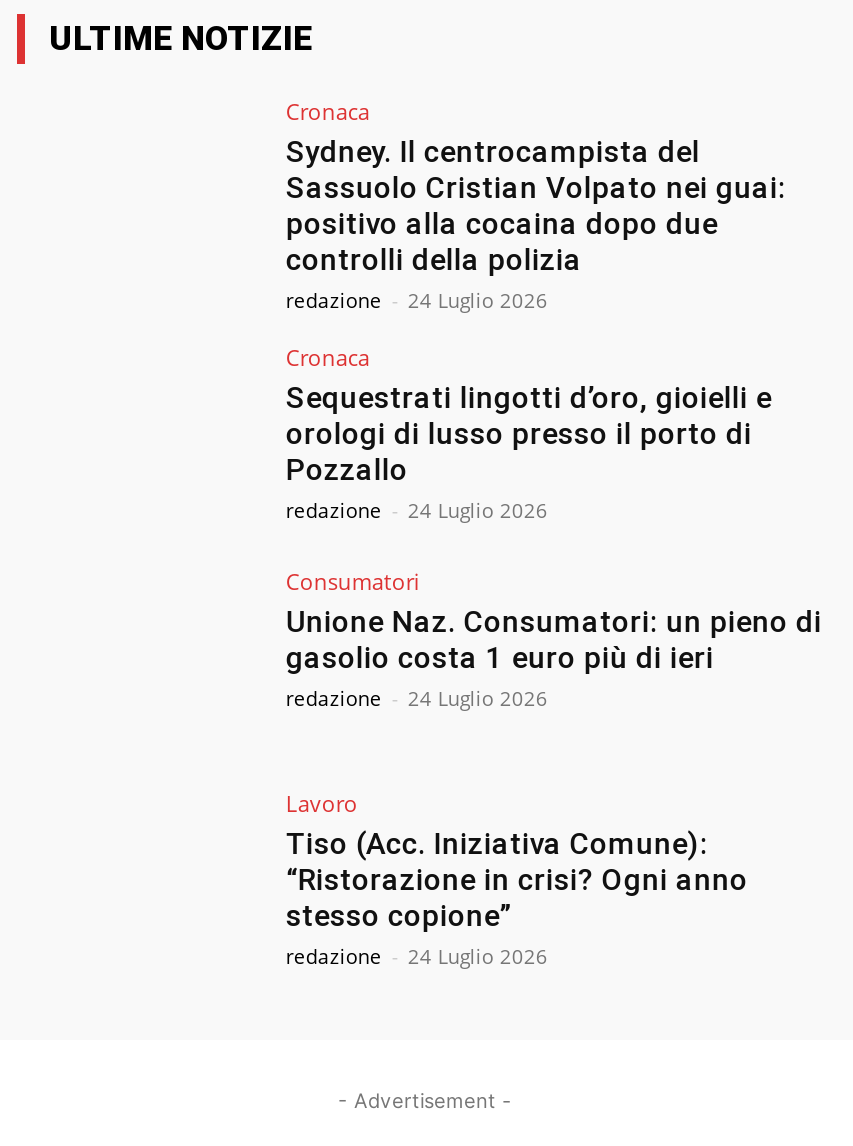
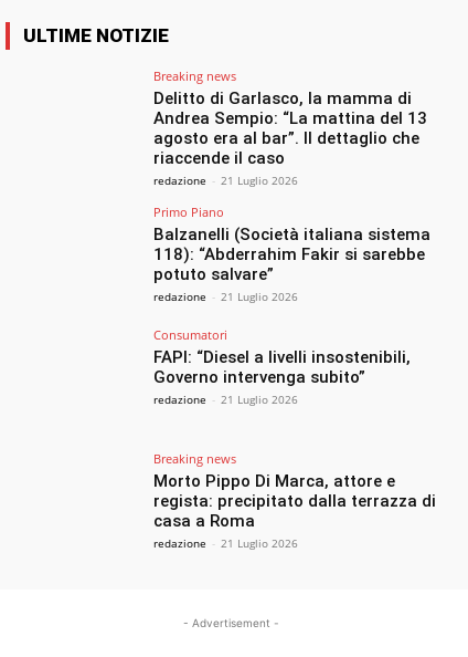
[286,95,786,313] Cronaca | Sydney. Il centrocampista del | Sassuolo Cristian Volpato nei guai: | positivo alla cocaina dopo due | controlli della polizia | redazione - 24 Luglio 2026 -> [154,67,428,187] Breaking news | Delitto di Garlasco, la mamma di | Andrea Sempio: “La mattina del 13 | agosto era al bar”. Il dettaglio che | riaccende il caso | redazione - 21 Luglio 2026
[286,341,772,523] Cronaca | Sequestrati lingotti d’oro, gioielli e | orologi di lusso presso il porto di | Pozzallo | redazione - 24 Luglio 2026 -> [154,203,431,304] Primo Piano | Balzanelli (Società italiana sistema | 118): “Abderrahim Fakir si sarebbe | potuto salvare” | redazione - 21 Luglio 2026
[286,603,822,711] Unione Naz. Consumatori: un pieno di | gasolio costa 1 euro più di ieri | redazione - 24 Luglio 2026 -> [154,348,411,407] FAPI: “Diesel a livelli insostenibili, | Governo intervenga subito” | redazione - 21 Luglio 2026
[286,788,748,970] Lavoro | Tiso (Acc. Iniziativa Comune): | “Ristorazione in crisi? Ogni anno | stesso copione” | redazione - 24 Luglio 2026 -> [154,450,436,551] Breaking news | Morto Pippo Di Marca, attore e | regista: precipitato dalla terrazza di | casa a Roma | redazione - 21 Luglio 2026

